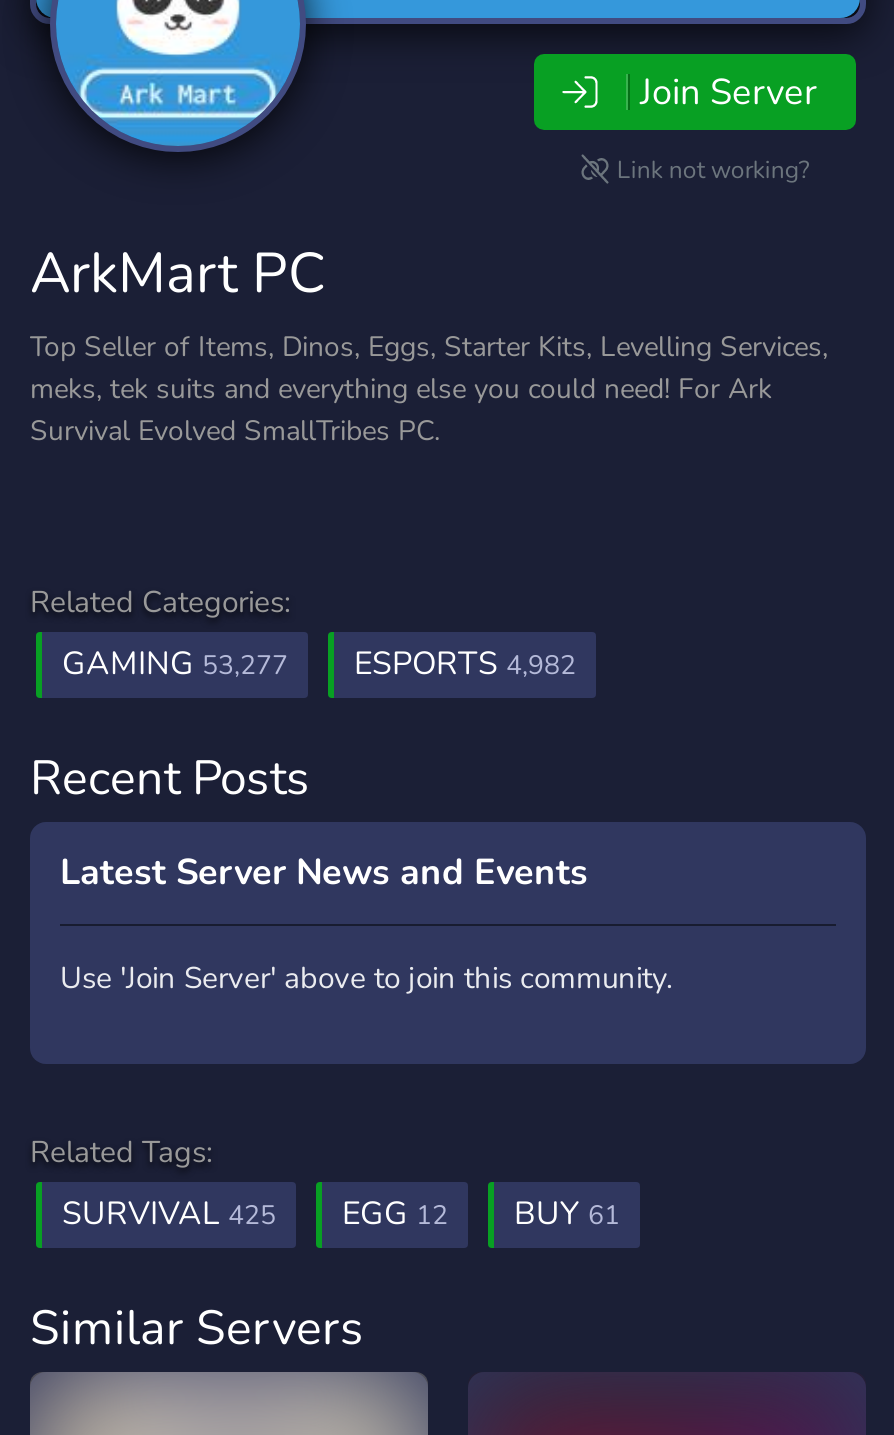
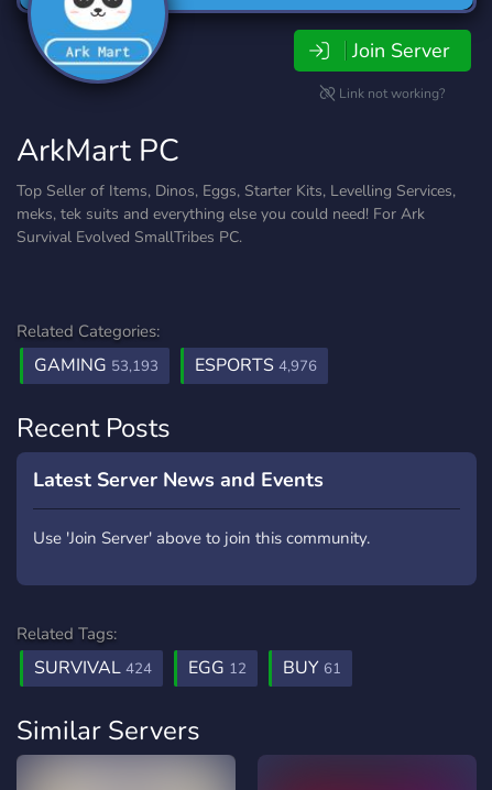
[62,642,288,686] GAMING 53,277 -> [34,353,158,377] GAMING 53,193
[354,642,576,686] ESPORTS 4,982 -> [195,353,317,377] ESPORTS 4,976
[62,1192,620,1236] SURVIVAL 425 EGG 12 BUY 61 -> [34,656,341,680] SURVIVAL 424 EGG 12 BUY 61

